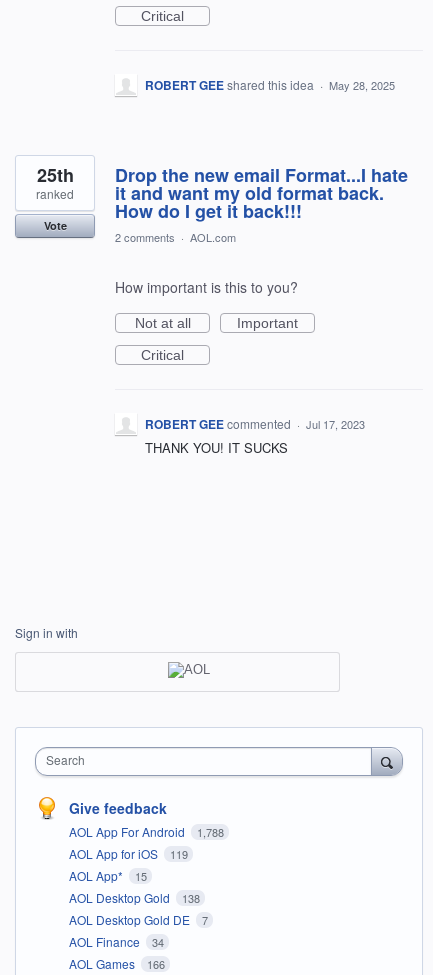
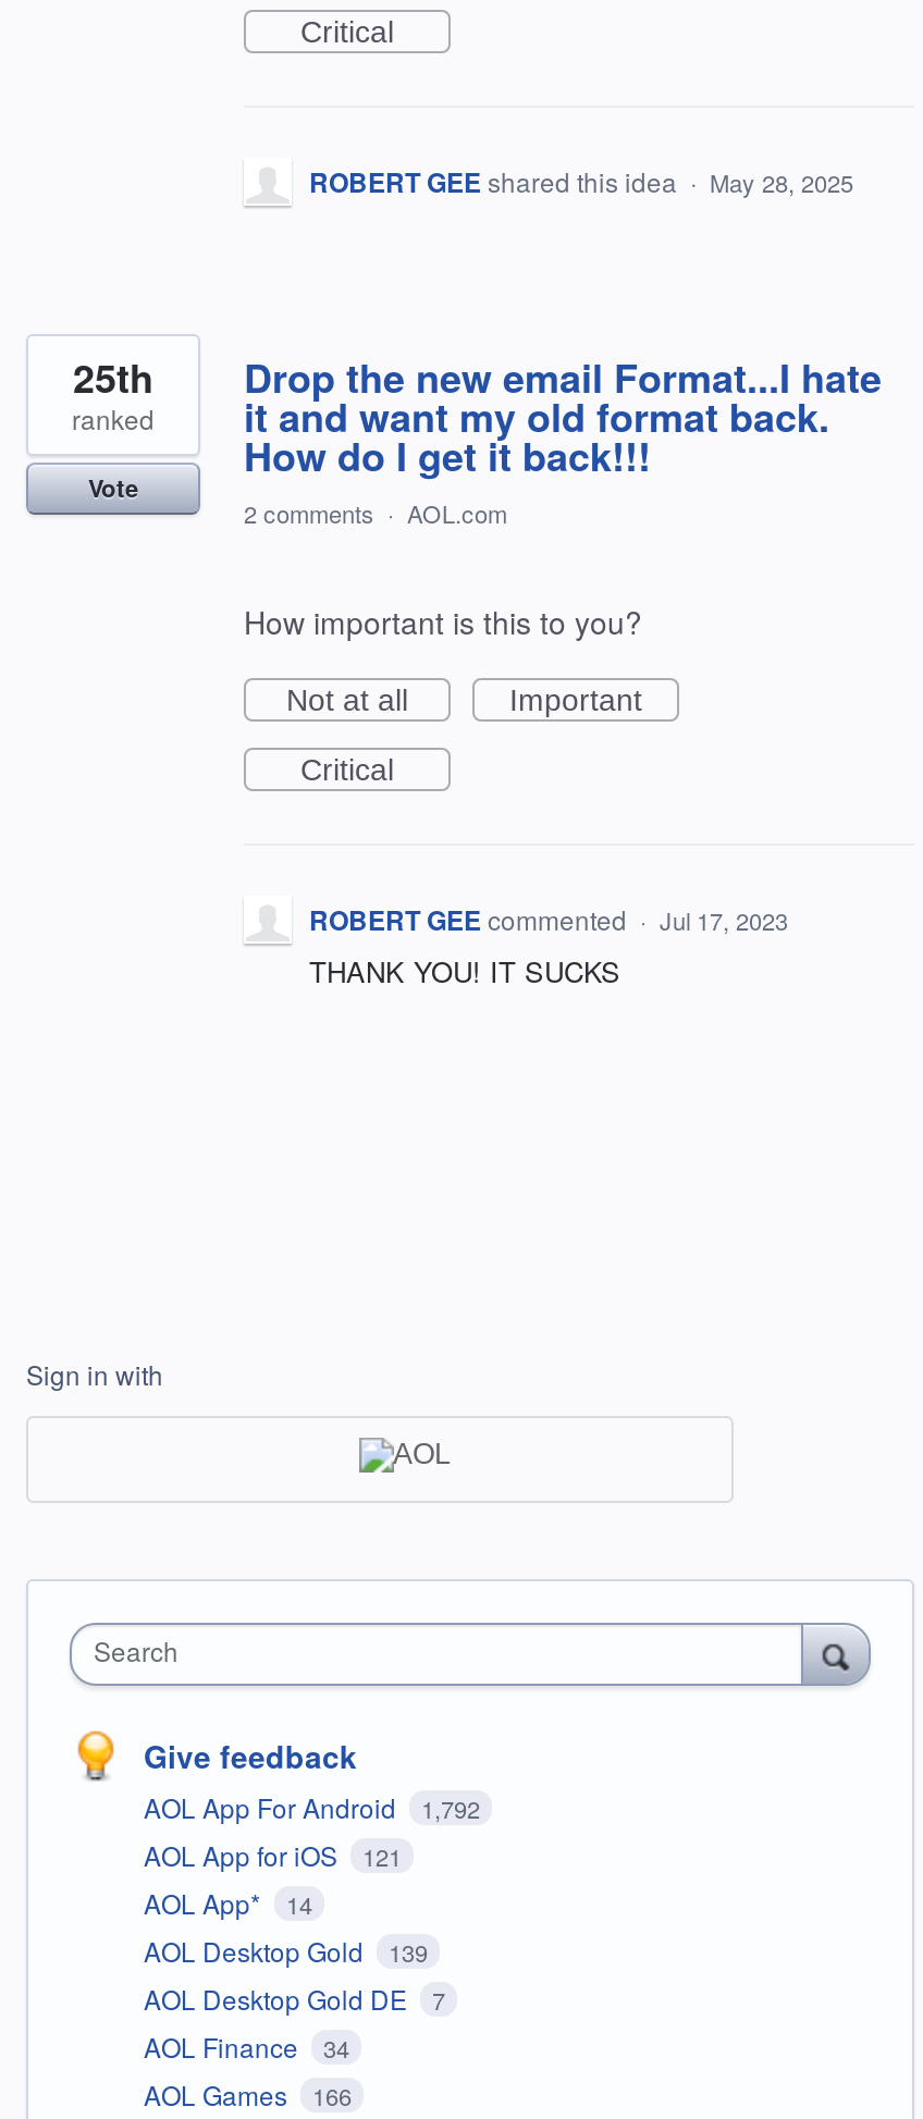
[69,823,223,840] AOL App For Android 1,788 -> [144,1787,480,1824] AOL App For Android 1,792
[69,845,187,862] AOL App for iOS 119 -> [144,1835,402,1872] AOL App for iOS 121
[69,867,146,884] AOL App* 15 -> [144,1883,312,1920] AOL App* 14
[69,889,199,906] AOL Desktop Gold 138 -> [144,1931,428,1968] AOL Desktop Gold 139

